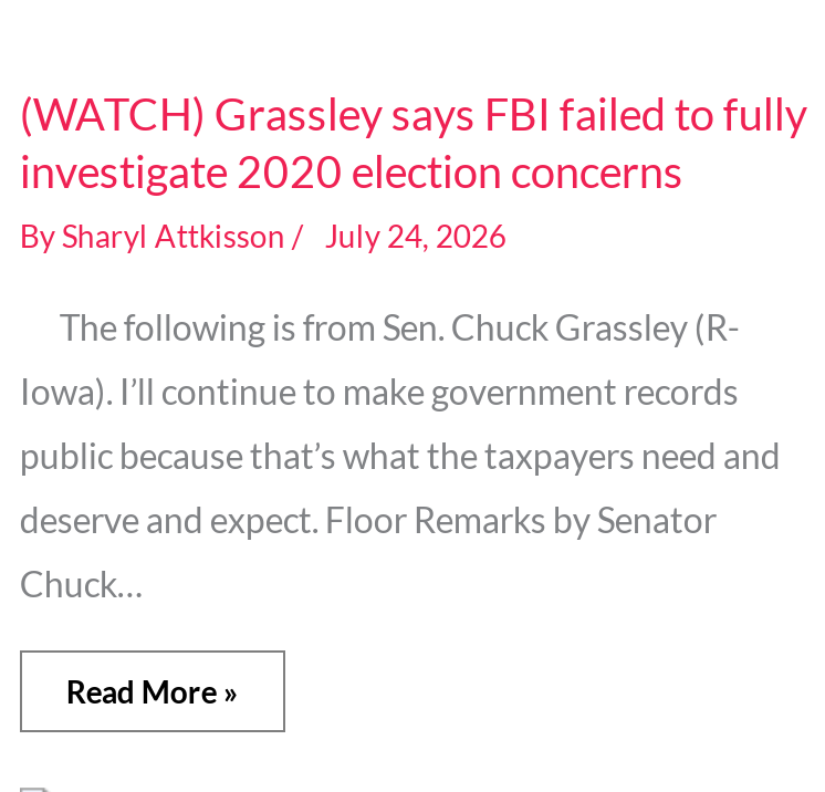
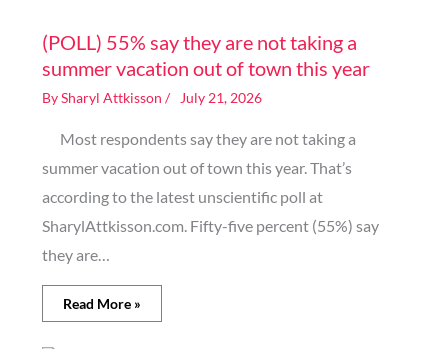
[20,86,807,254] (WATCH) Grassley says FBI failed to fully | investigate 2020 election concerns | By Sharyl Attkisson / July 24, 2026 -> [42,30,370,106] (POLL) 55% say they are not taking a | summer vacation out of town this year | By Sharyl Attkisson / July 21, 2026
[20,305,741,347] The following is from Sen. Chuck Grassley (R- -> [42,129,356,148] Most respondents say they are not taking a
[20,369,739,411] Iowa). I’ll continue to make government records -> [42,158,352,177] summer vacation out of town this year. That’s
[20,433,781,475] public because that’s what the taxpayers need and -> [42,187,323,206] according to the latest unscientific poll at
[20,497,716,539] deserve and expect. Floor Remarks by Senator -> [42,216,379,235] SharylAttkisson.com. Fifty-five percent (55%) say
[20,561,144,604] Chuck… -> [42,245,110,264] they are…

